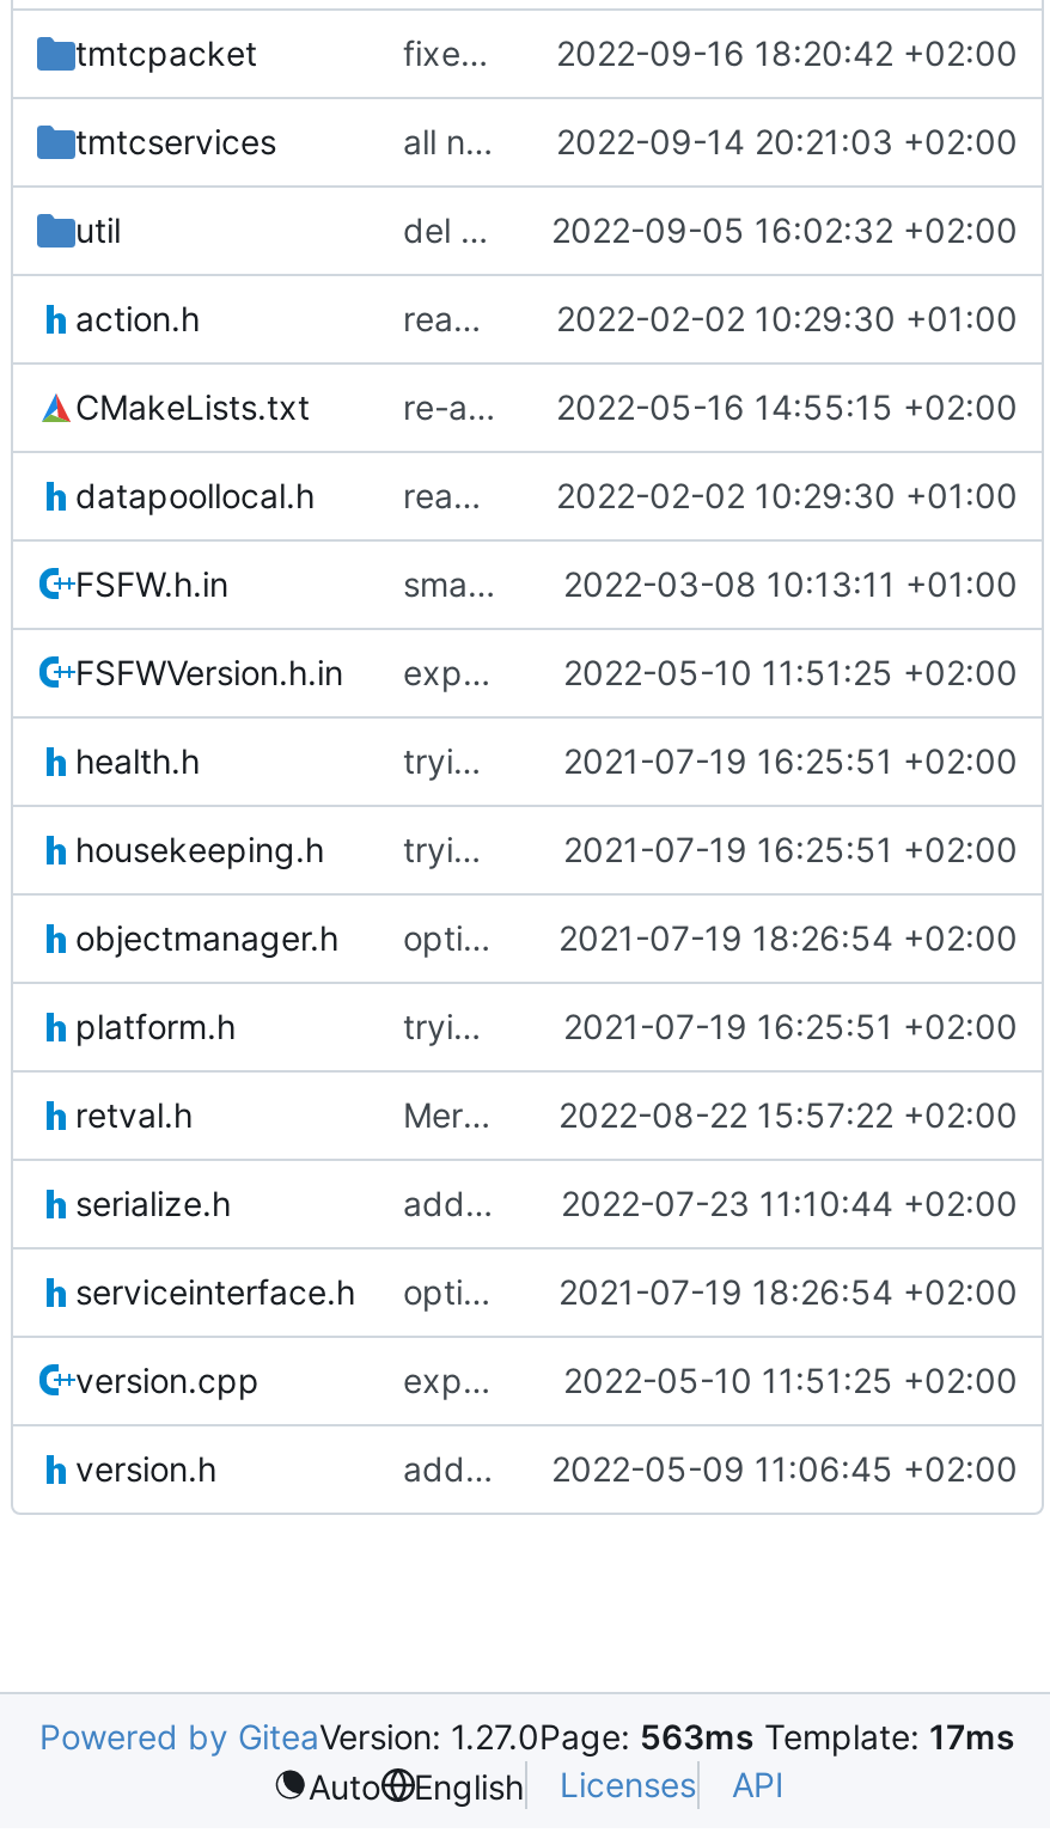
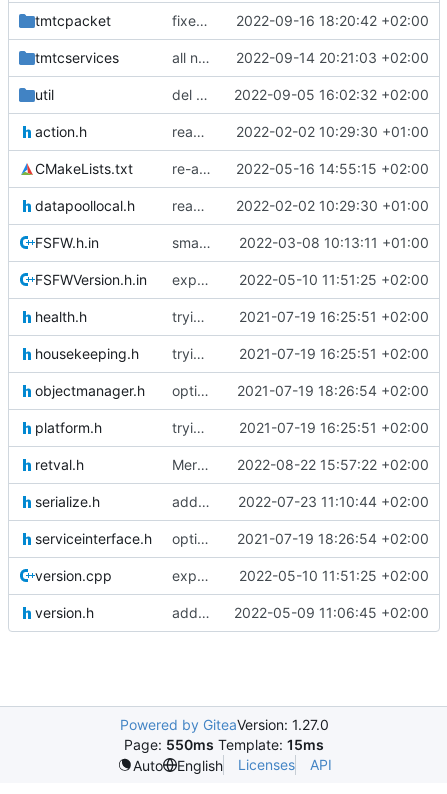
[39,1716,1015,1756] Powered by GiteaVersion: 1.27.0Page: 563ms Template: 17ms -> [119,716,328,753] Powered by GiteaVersion: 1.27.0 | Page: 550ms Template: 15ms

